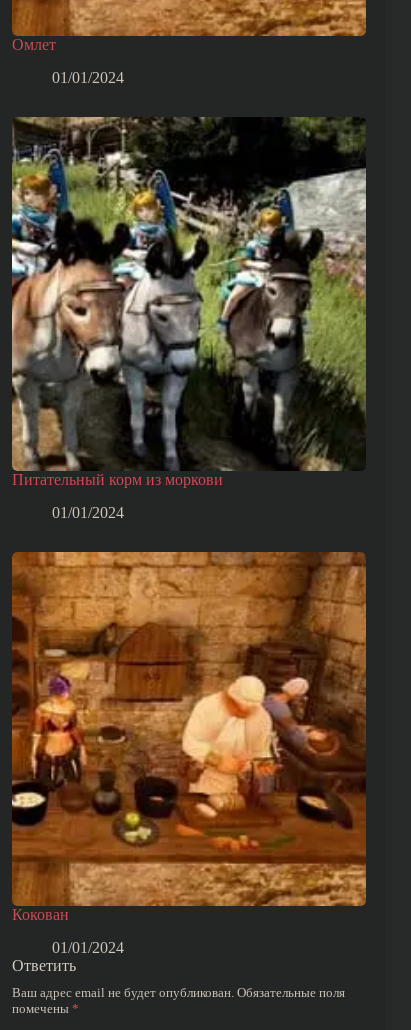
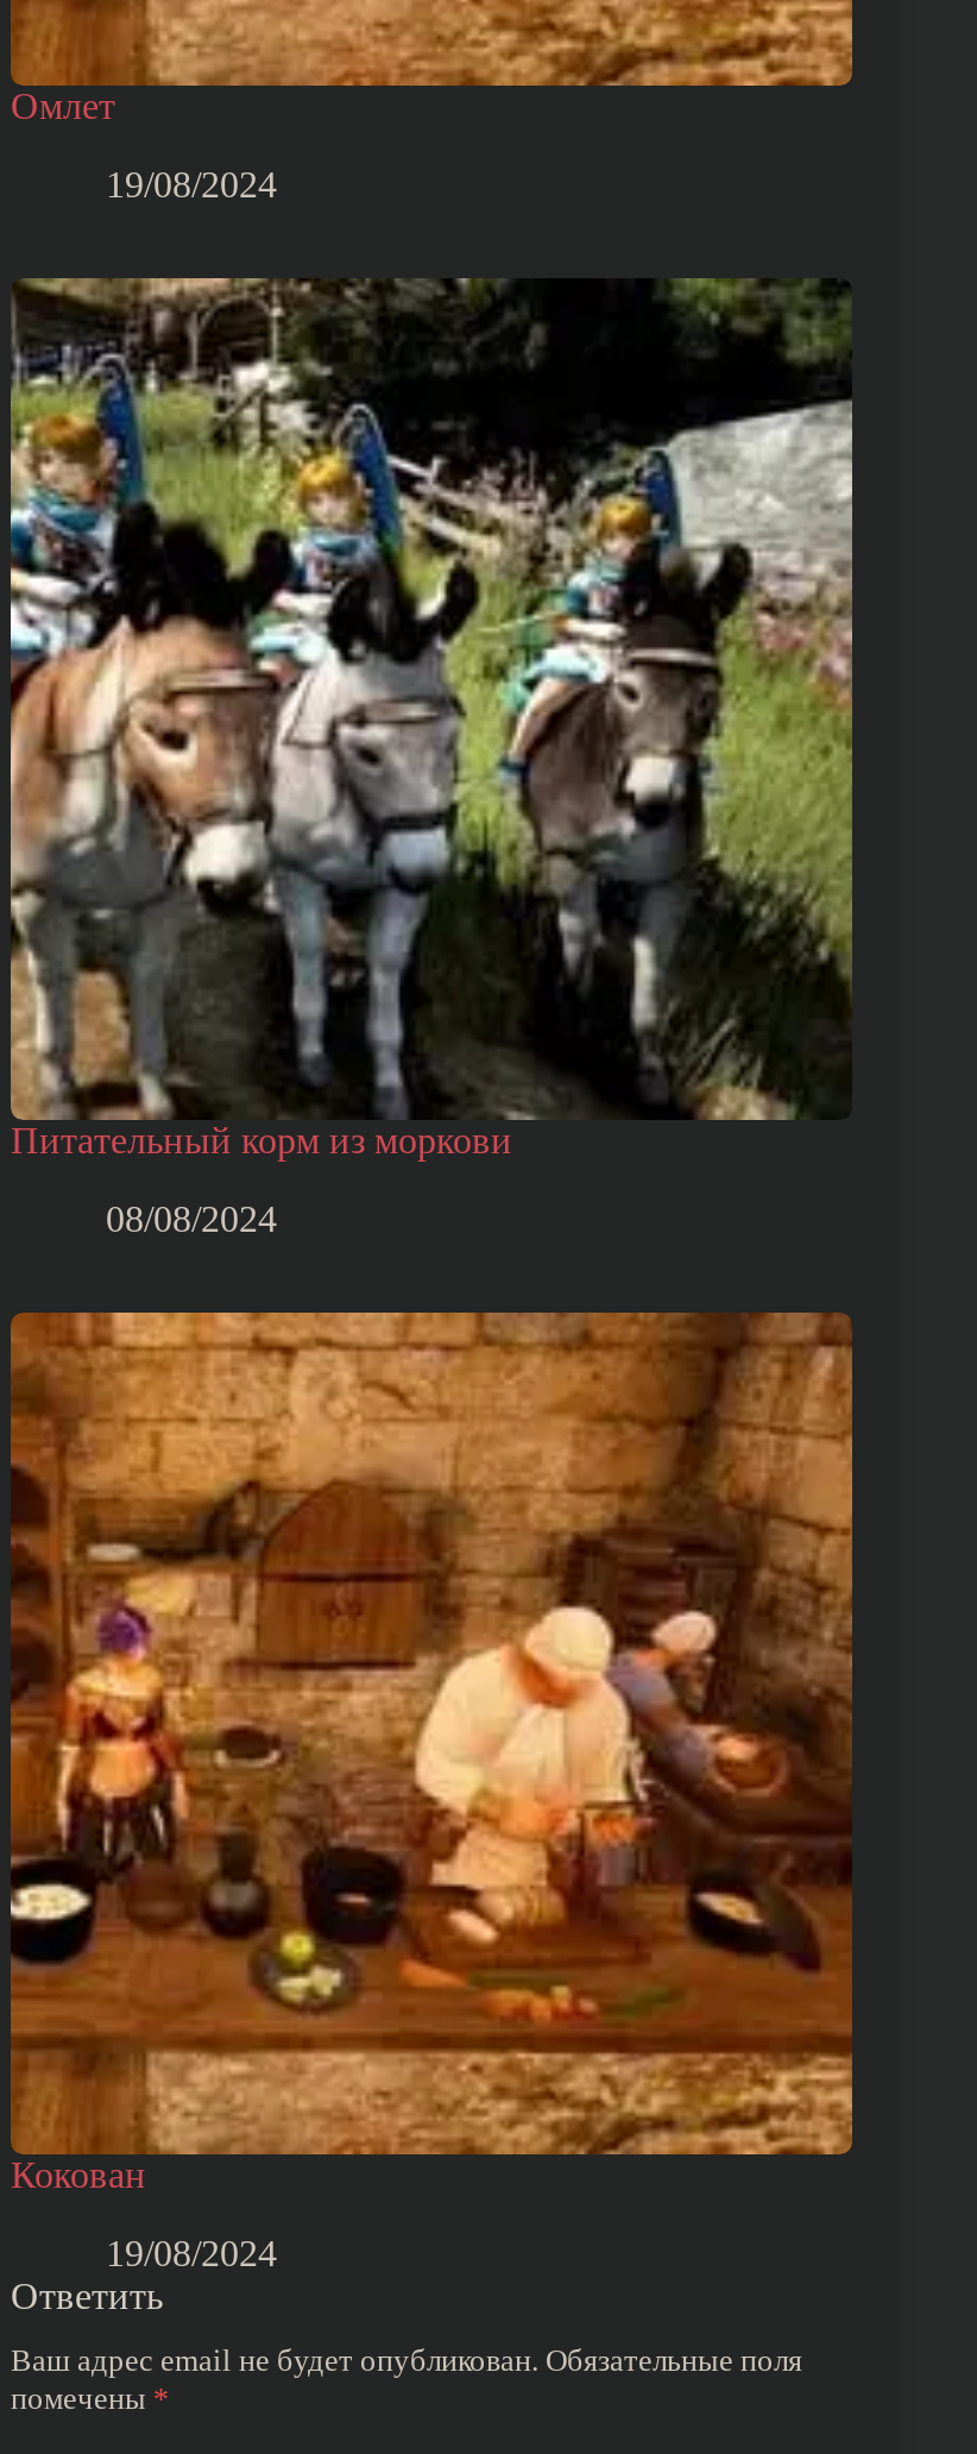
[52,69,124,86] 01/01/2024 -> [106,163,277,204] 19/08/2024
[52,504,124,521] 01/01/2024 -> [106,1198,277,1238] 08/08/2024
[52,939,124,956] 01/01/2024 -> [106,2232,277,2272] 19/08/2024

